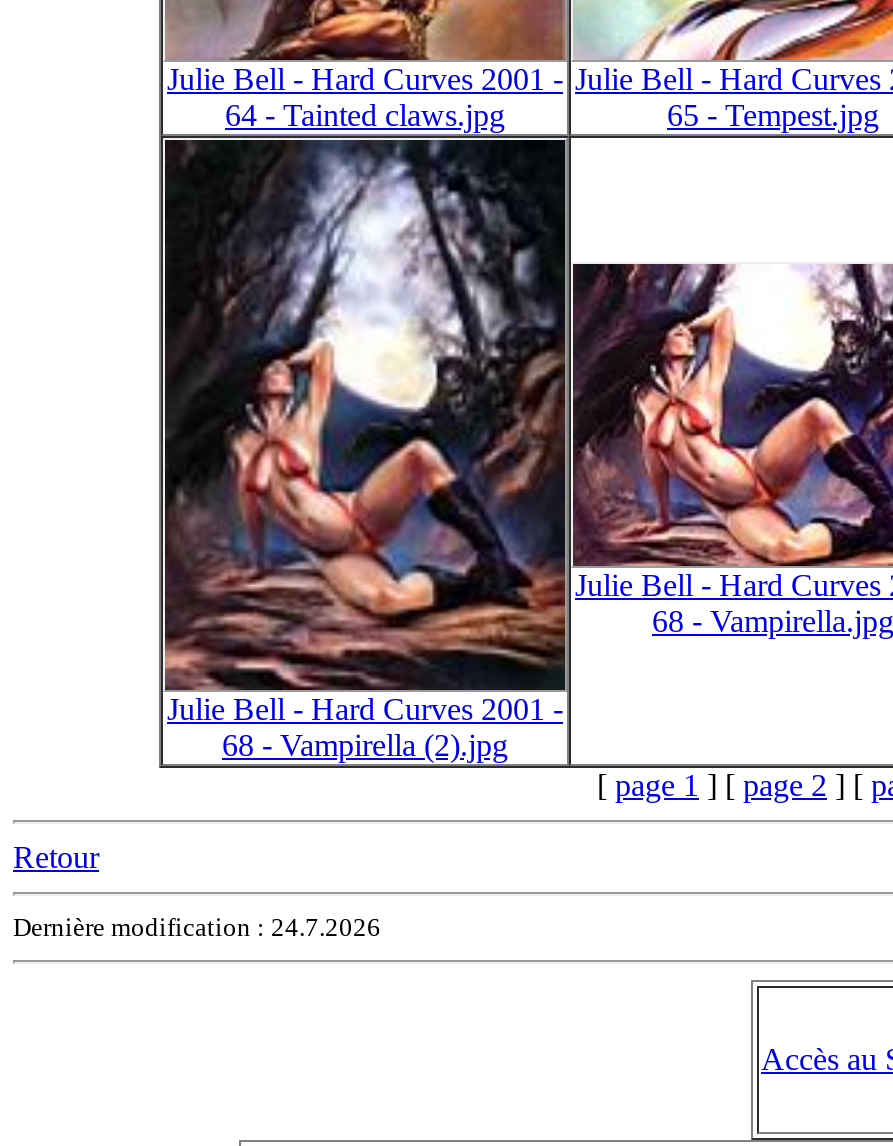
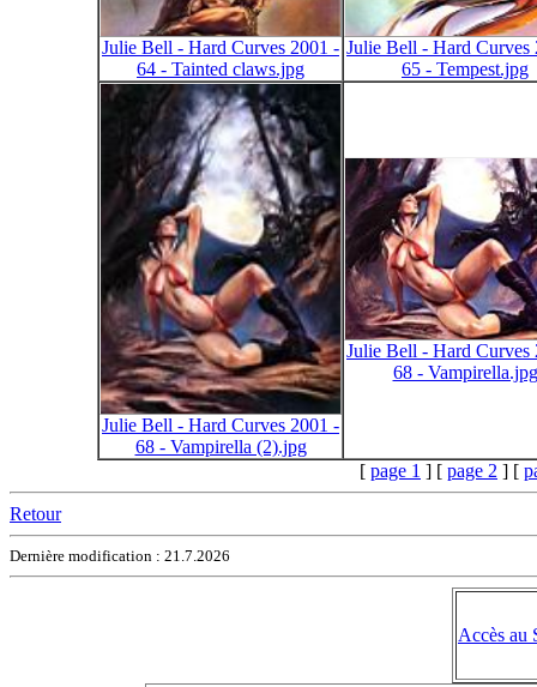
[13,912,381,942] Dernière modification : 24.7.2026 -> [10,547,230,565] Dernière modification : 21.7.2026

